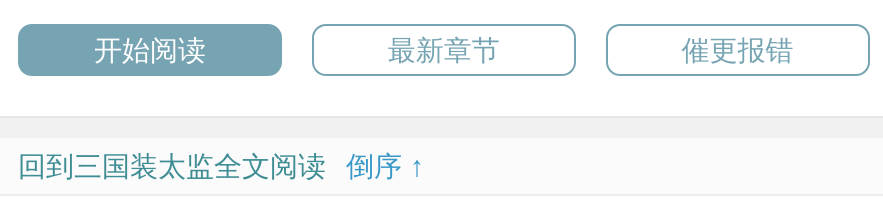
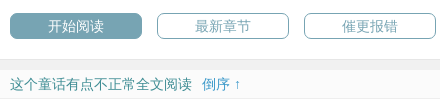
[18,151,326,183] 回到三国装太监全文阅读 -> [10,76,192,92] 这个童话有点不正常全文阅读

